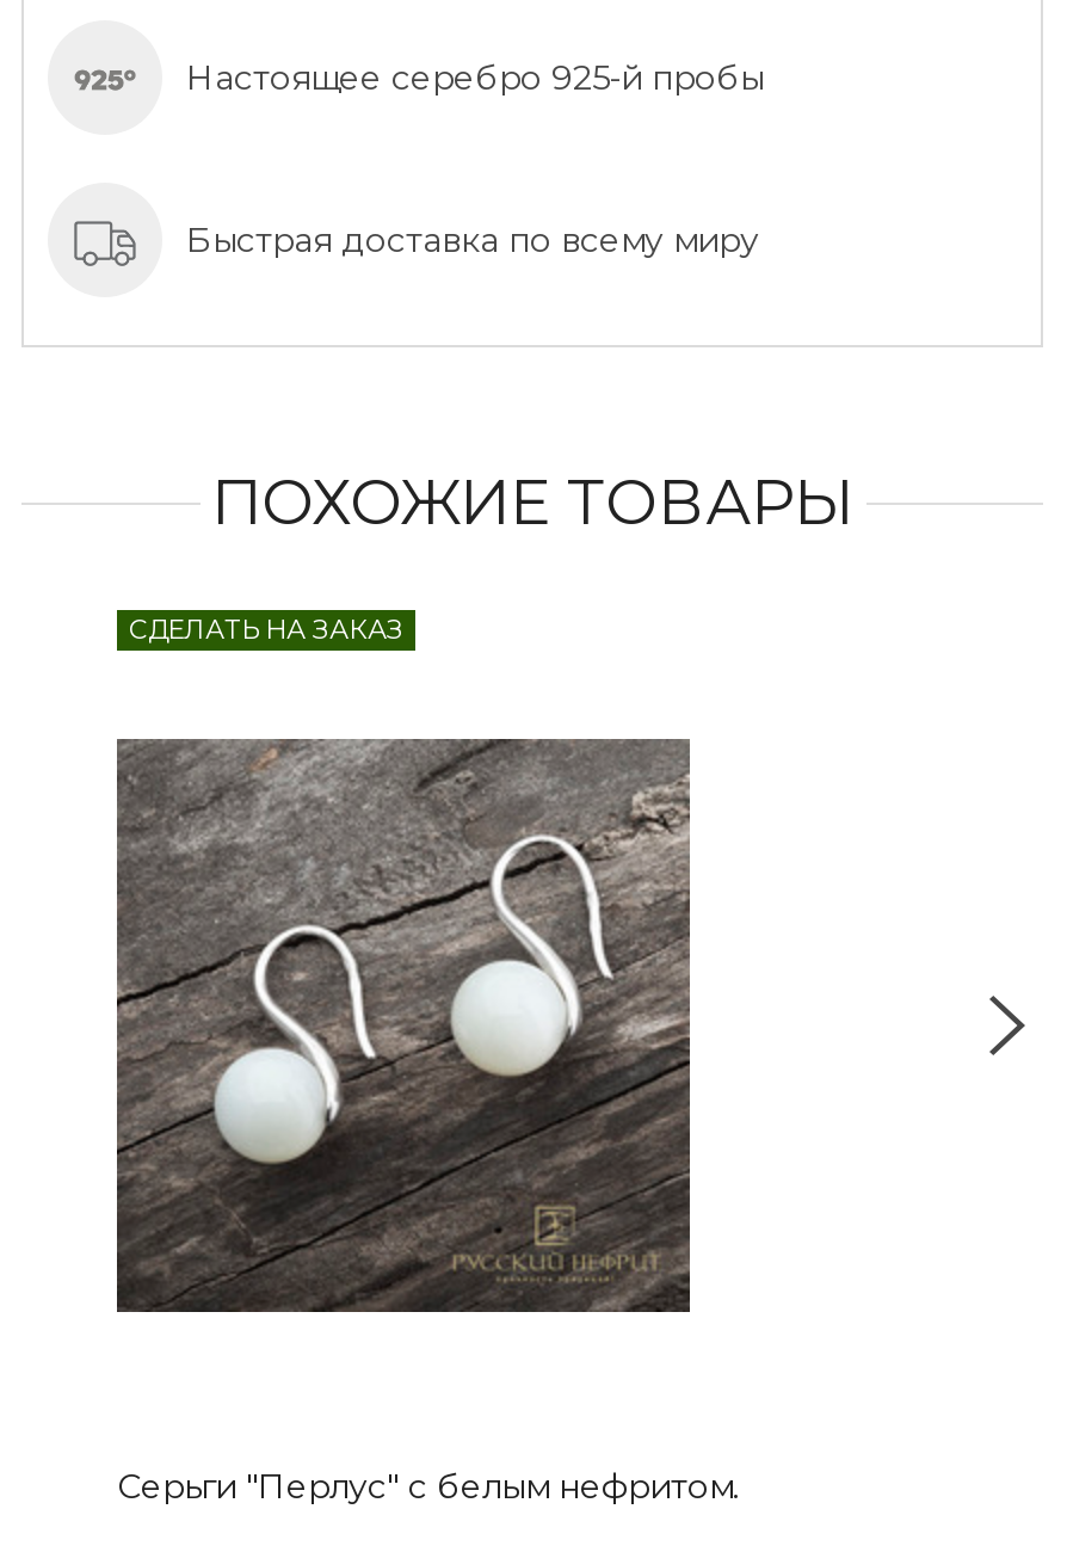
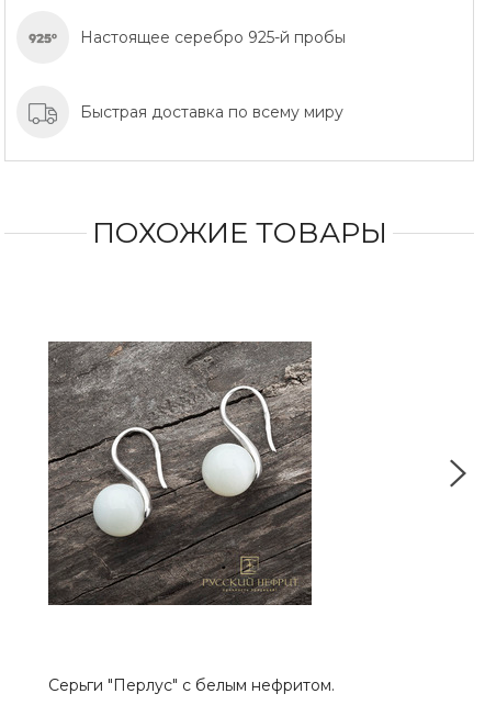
[129,613,403,646] СДЕЛАТЬ НА ЗАКАЗ -> none

